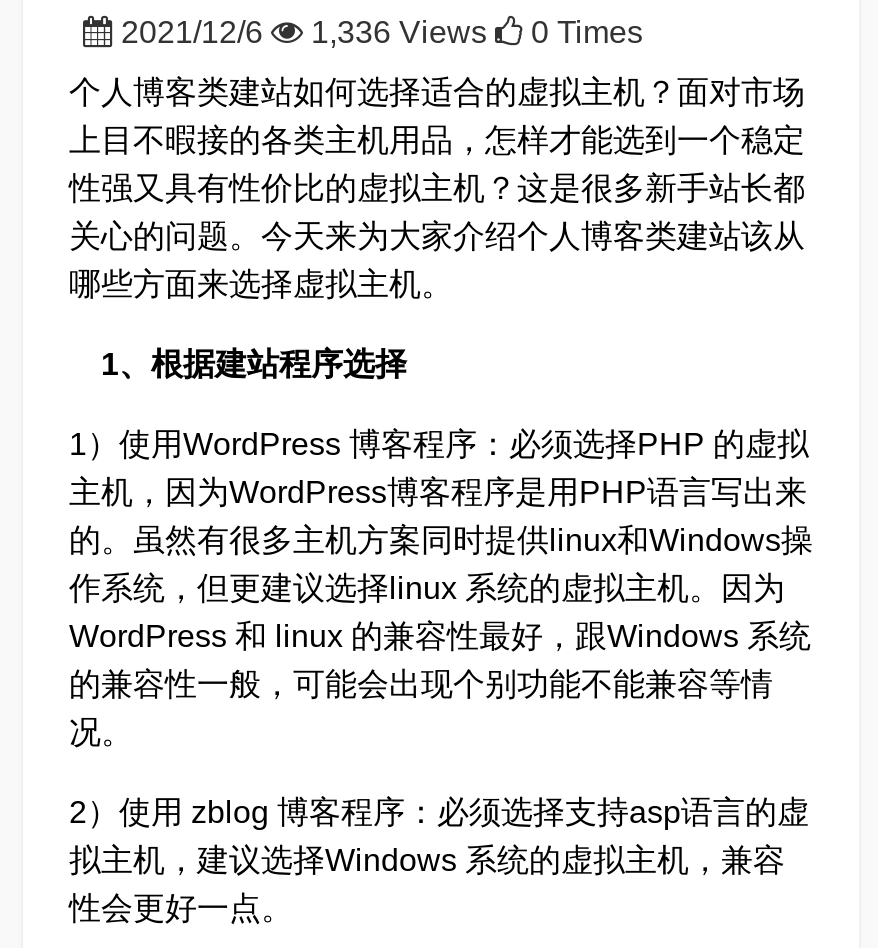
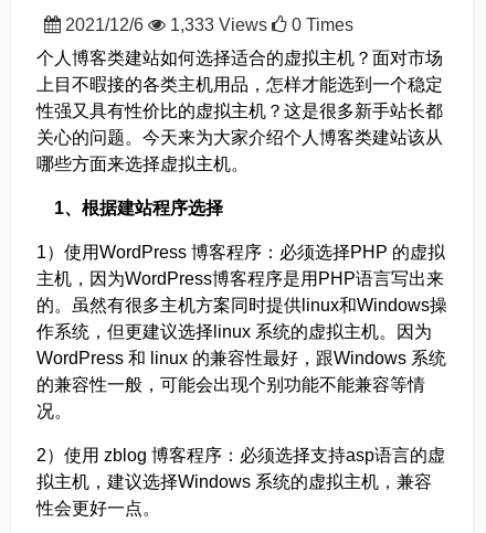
[113,15,643,49] 2021/12/6 1,336 Views 0 Times -> [61,15,353,34] 2021/12/6 1,333 Views 0 Times

